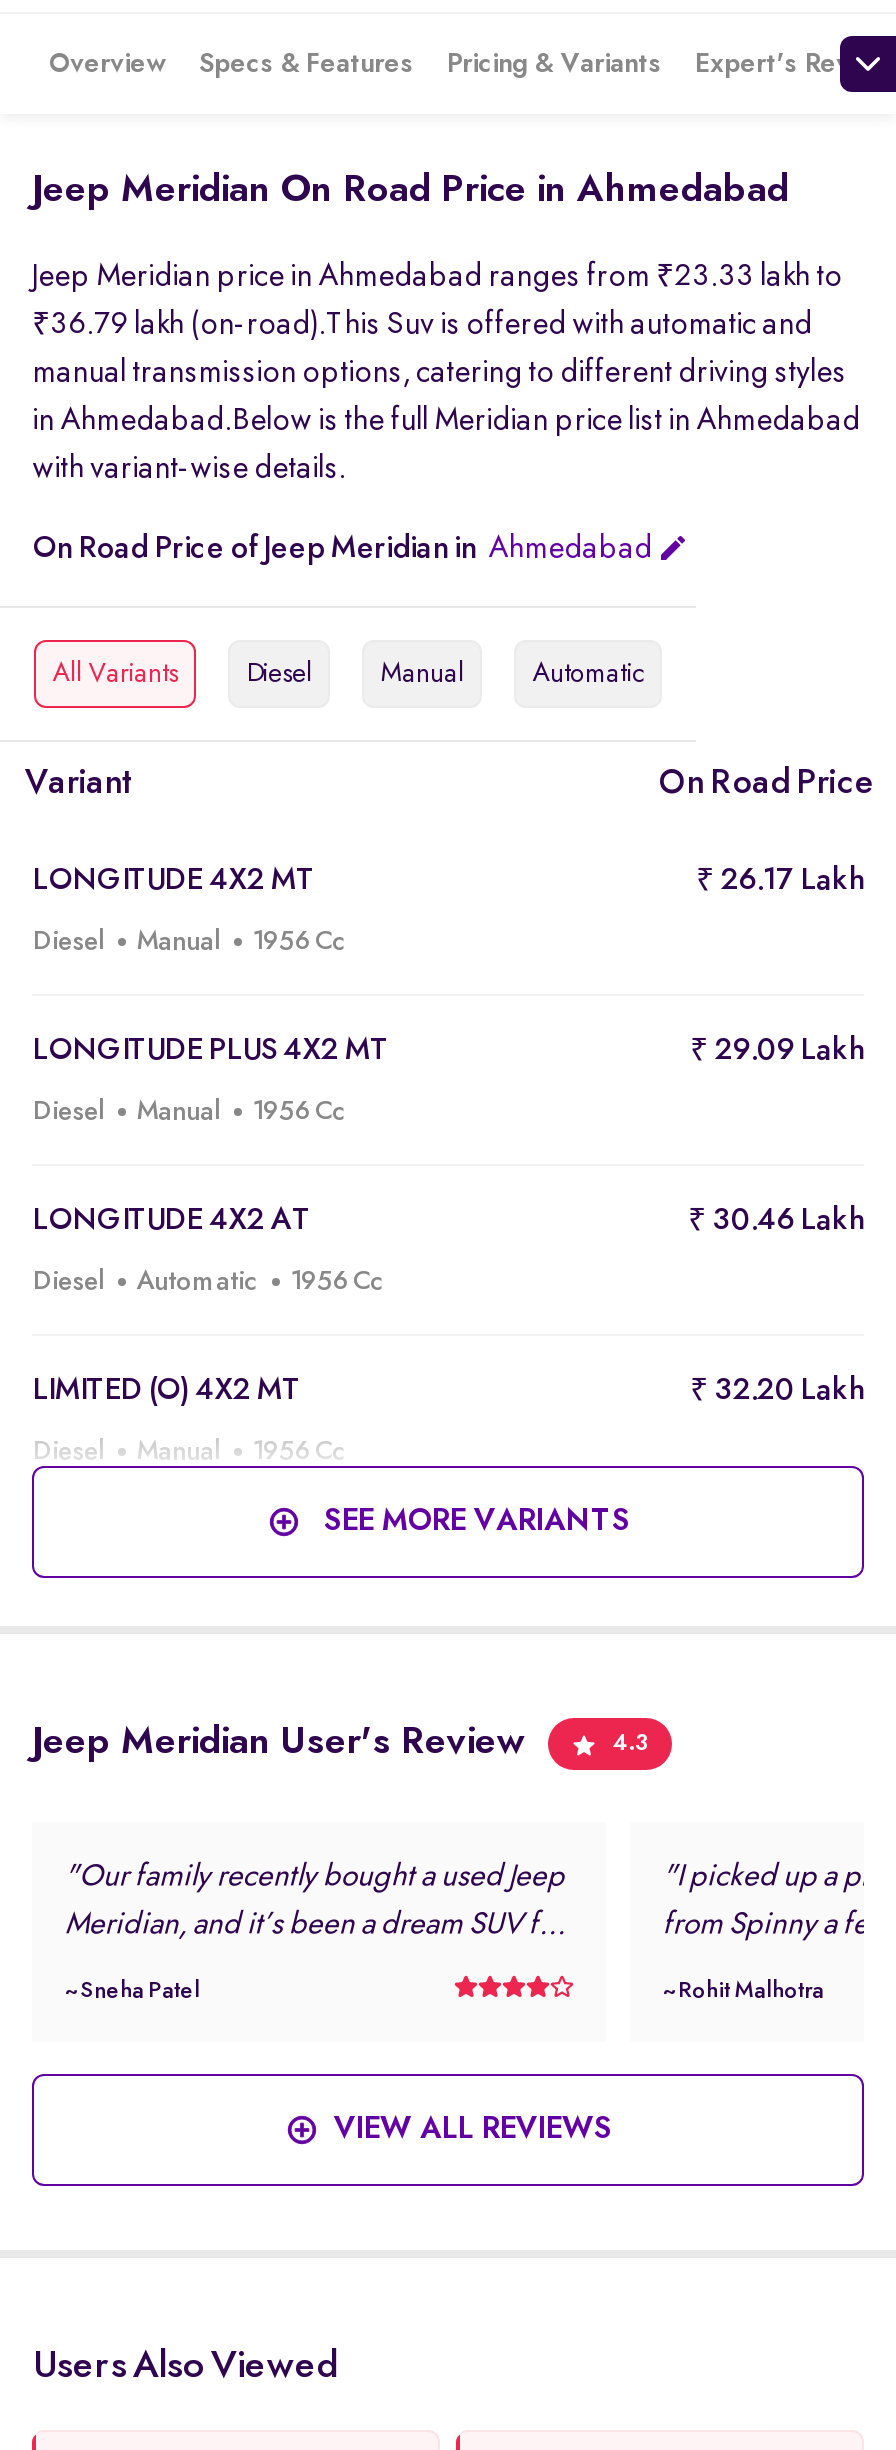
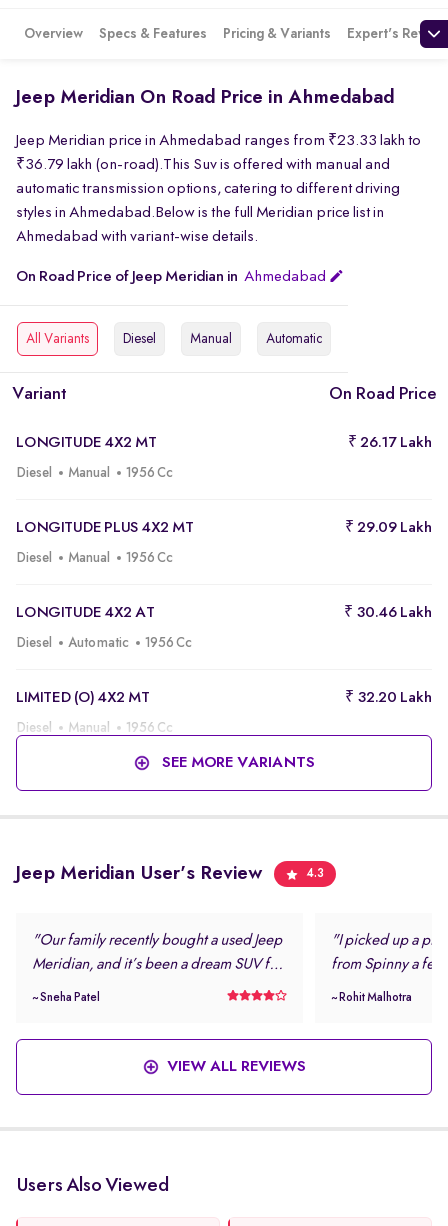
[32,310,812,342] ₹36.79 lakh (on-road).This Suv is offered with automatic and -> [16,157,390,173] ₹36.79 lakh (on-road).This Suv is offered with manual and
[32,358,846,390] manual transmission options, catering to different driving styles -> [16,181,400,197] automatic transmission options, catering to different driving
[32,406,860,438] in Ahmedabad.Below is the full Meridian price list in Ahmedabad -> [16,205,384,221] styles in Ahmedabad.Below is the full Meridian price list in
[32,454,346,486] with variant-wise details. -> [16,229,258,245] Ahmedabad with variant-wise details.

